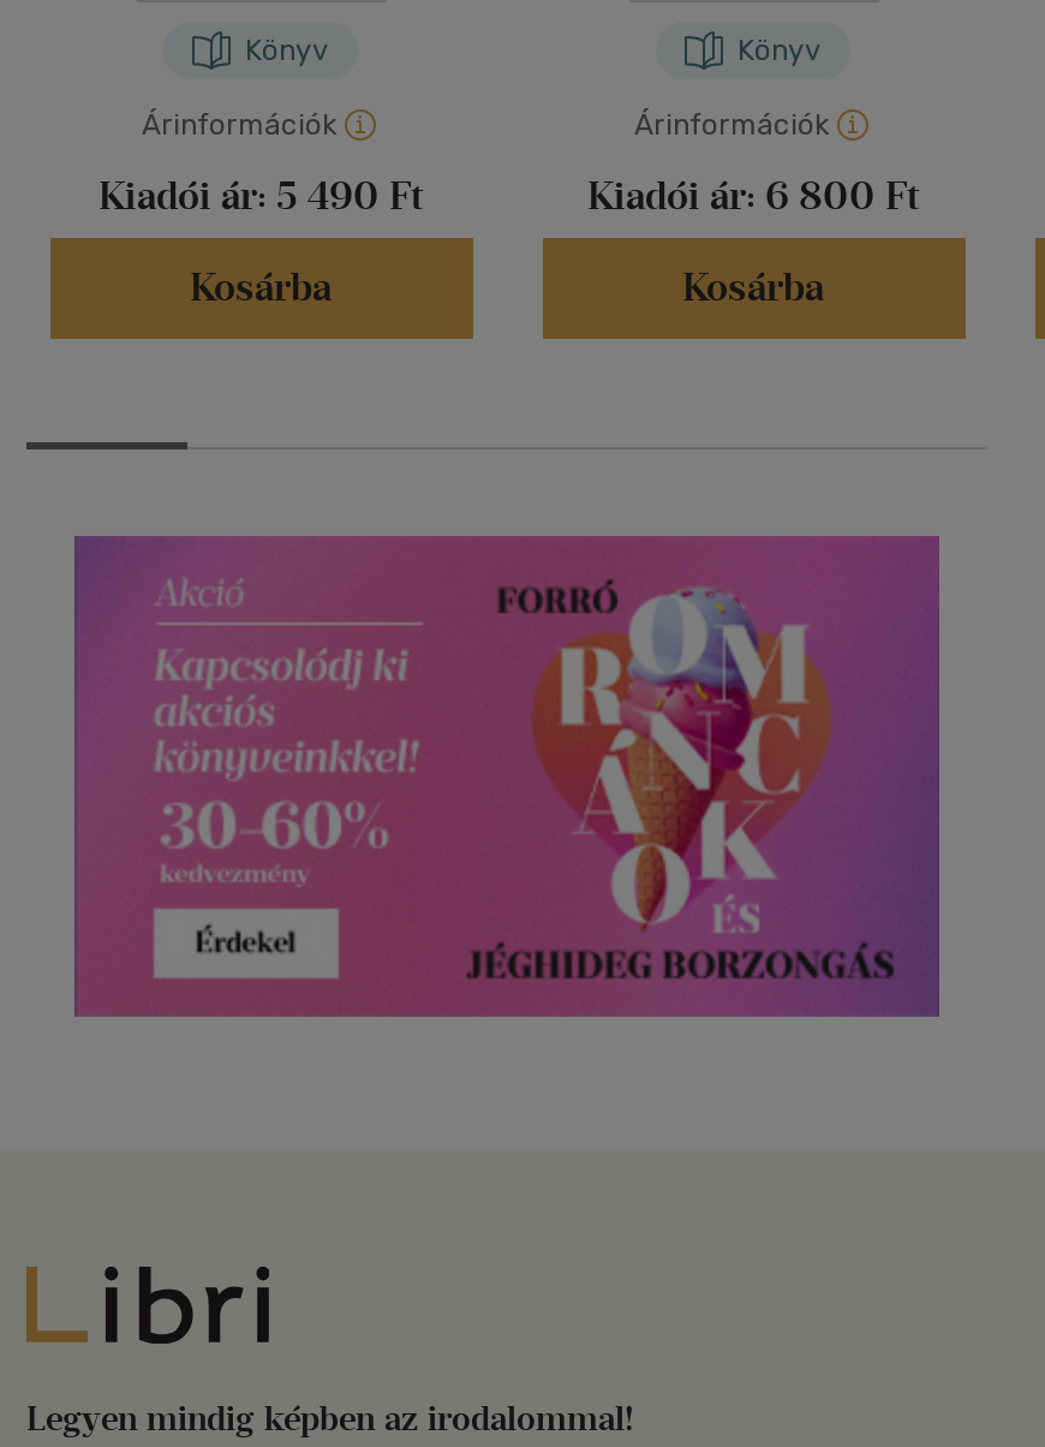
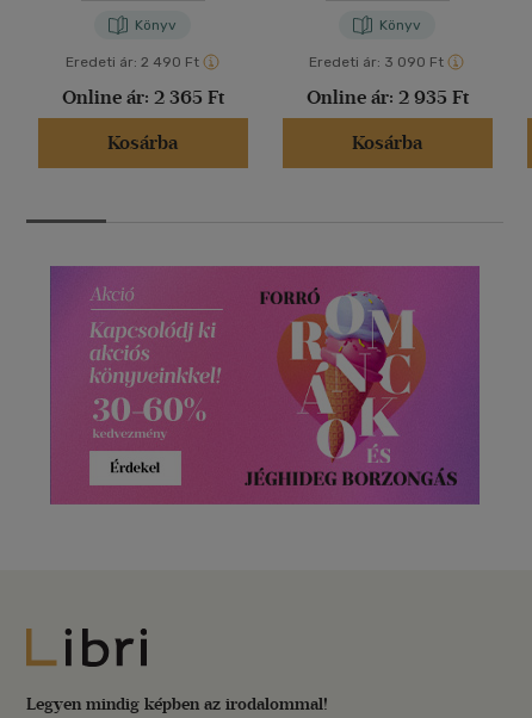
[142,109,336,143] Árinformációk -> [65,54,199,71] Eredeti ár: 2 490 Ft
[634,109,829,143] Árinformációk -> [309,54,444,71] Eredeti ár: 3 090 Ft
[98,174,423,220] Kiadói ár: 5 490 Ft -> [61,86,224,109] Online ár: 2 365 Ft
[587,174,919,220] Kiadói ár: 6 800 Ft -> [306,86,468,109] Online ár: 2 935 Ft

